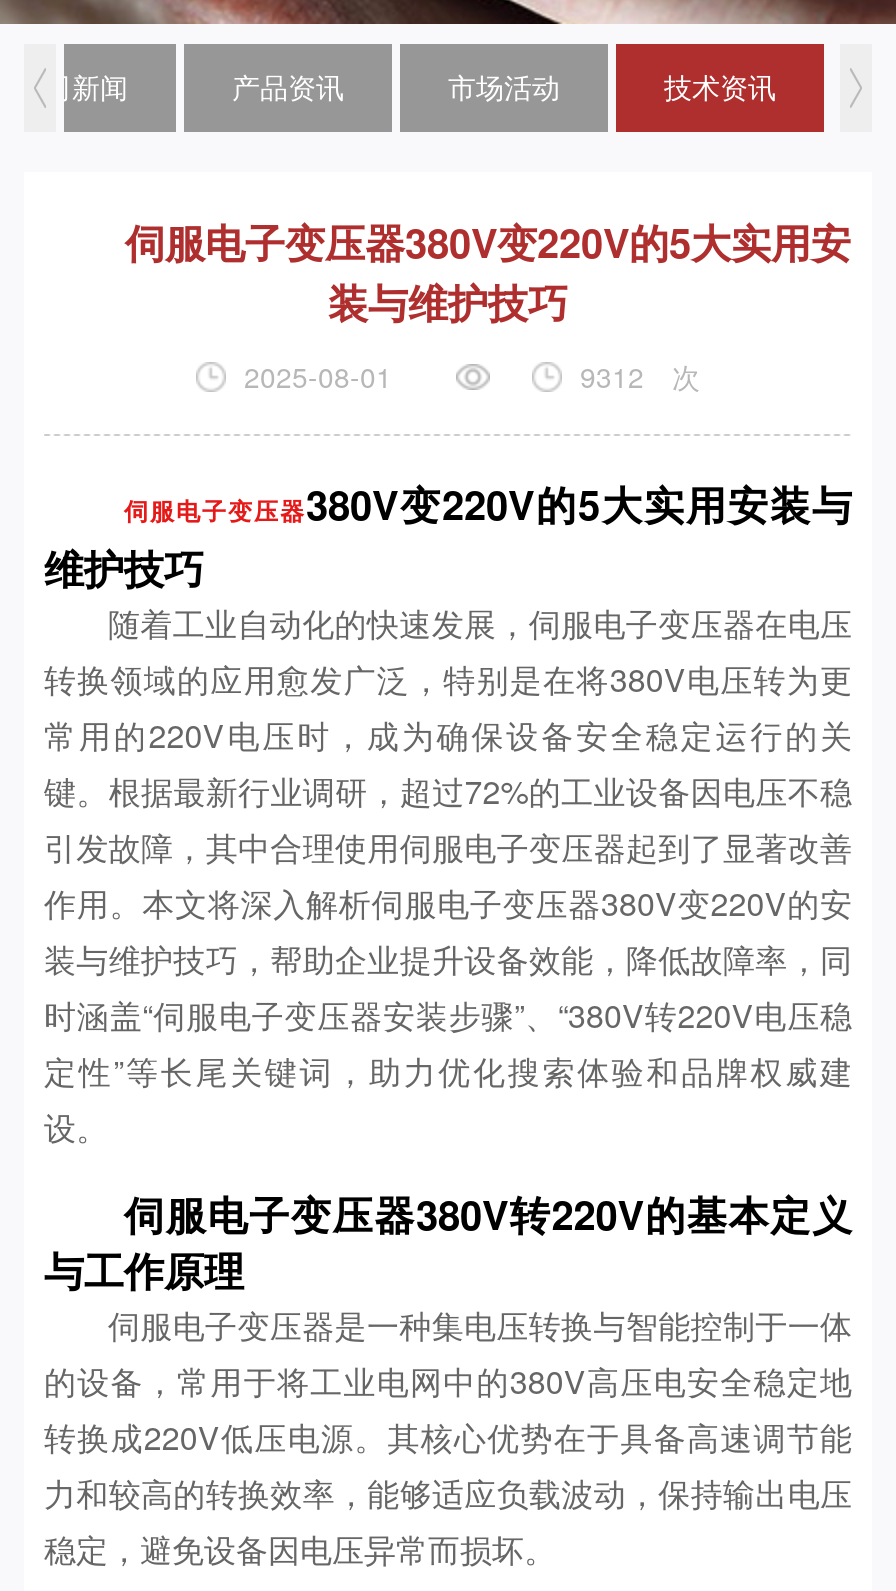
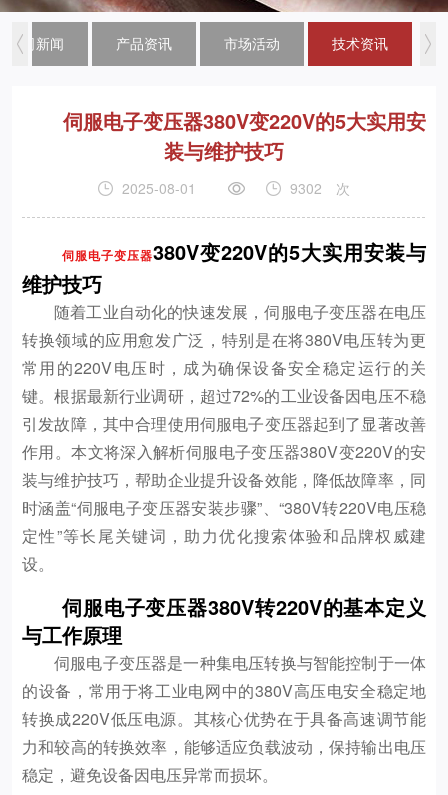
[580,356,700,396] 9312 次 -> [290,178,350,198] 9302 次

